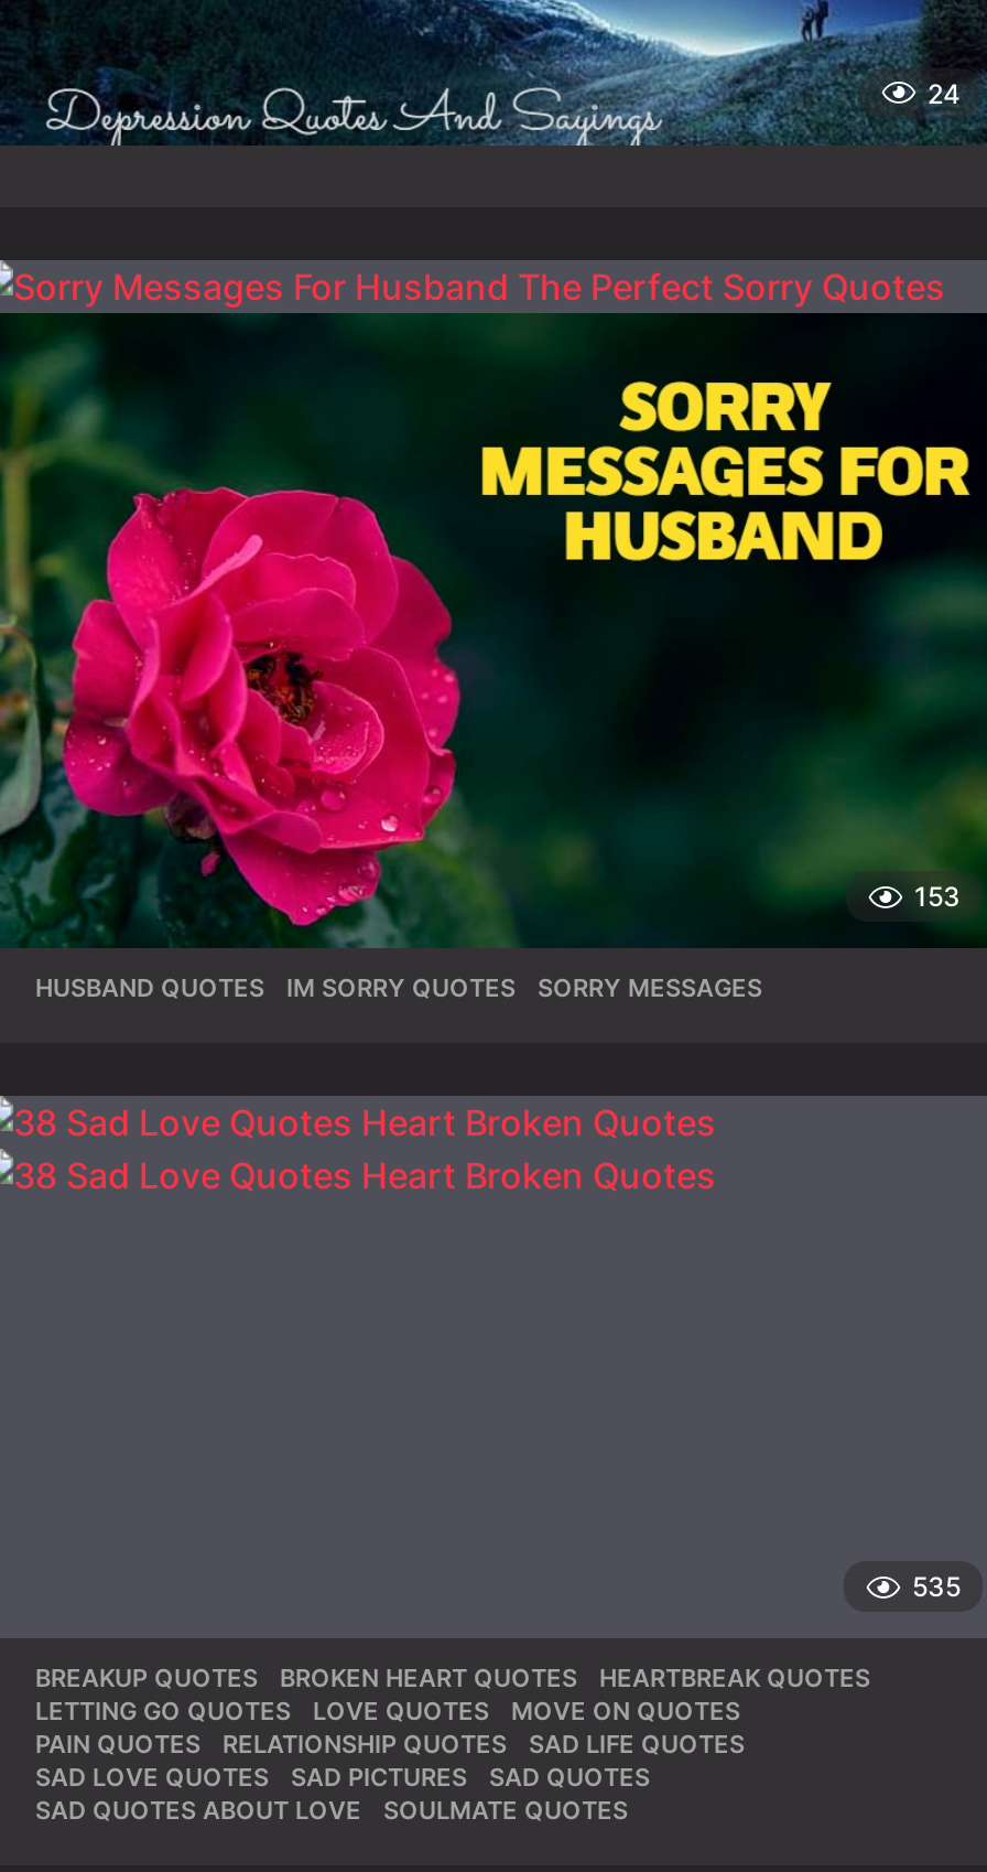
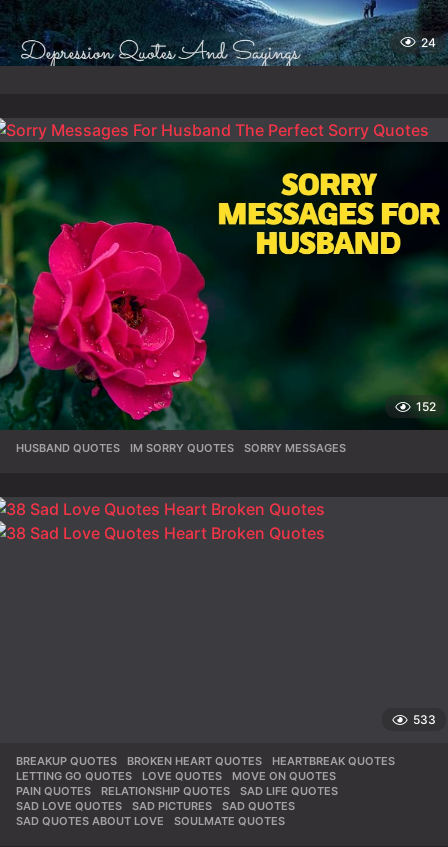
[914,880,961,914] 153 -> [416,399,436,414] 152
[912,1570,961,1603] 535 -> [413,712,436,727] 533

